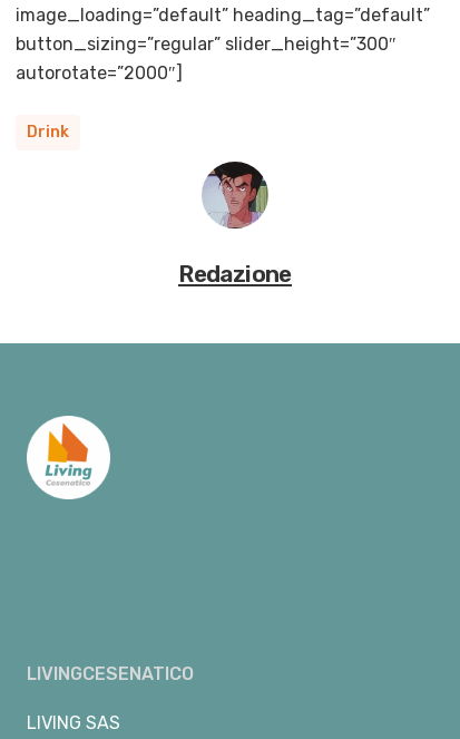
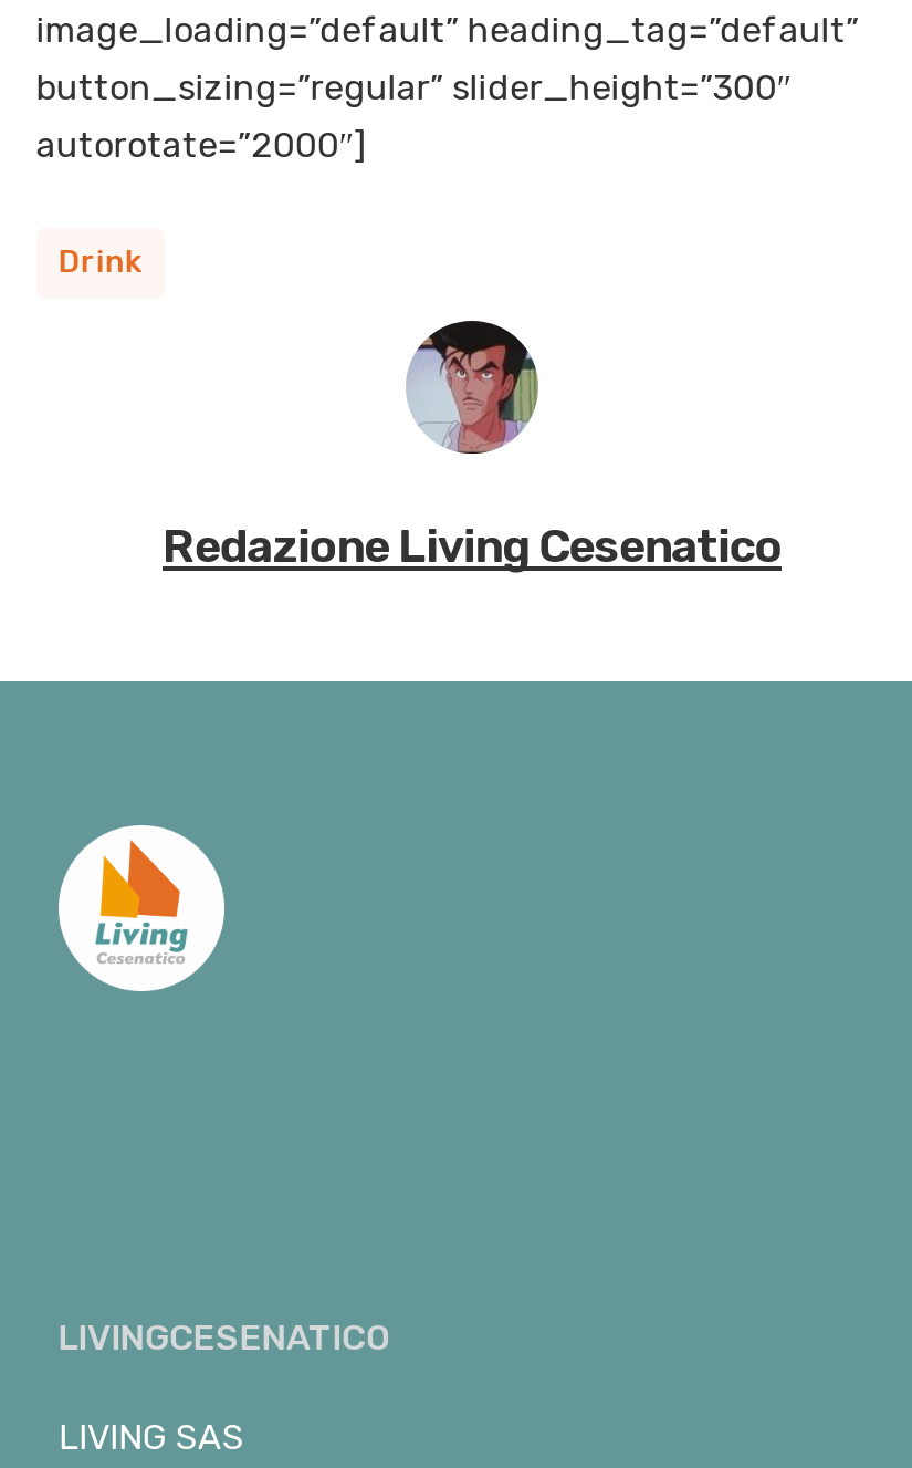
[179,260,291,287] Redazione -> [163,517,782,572] Redazione Living Cesenatico

